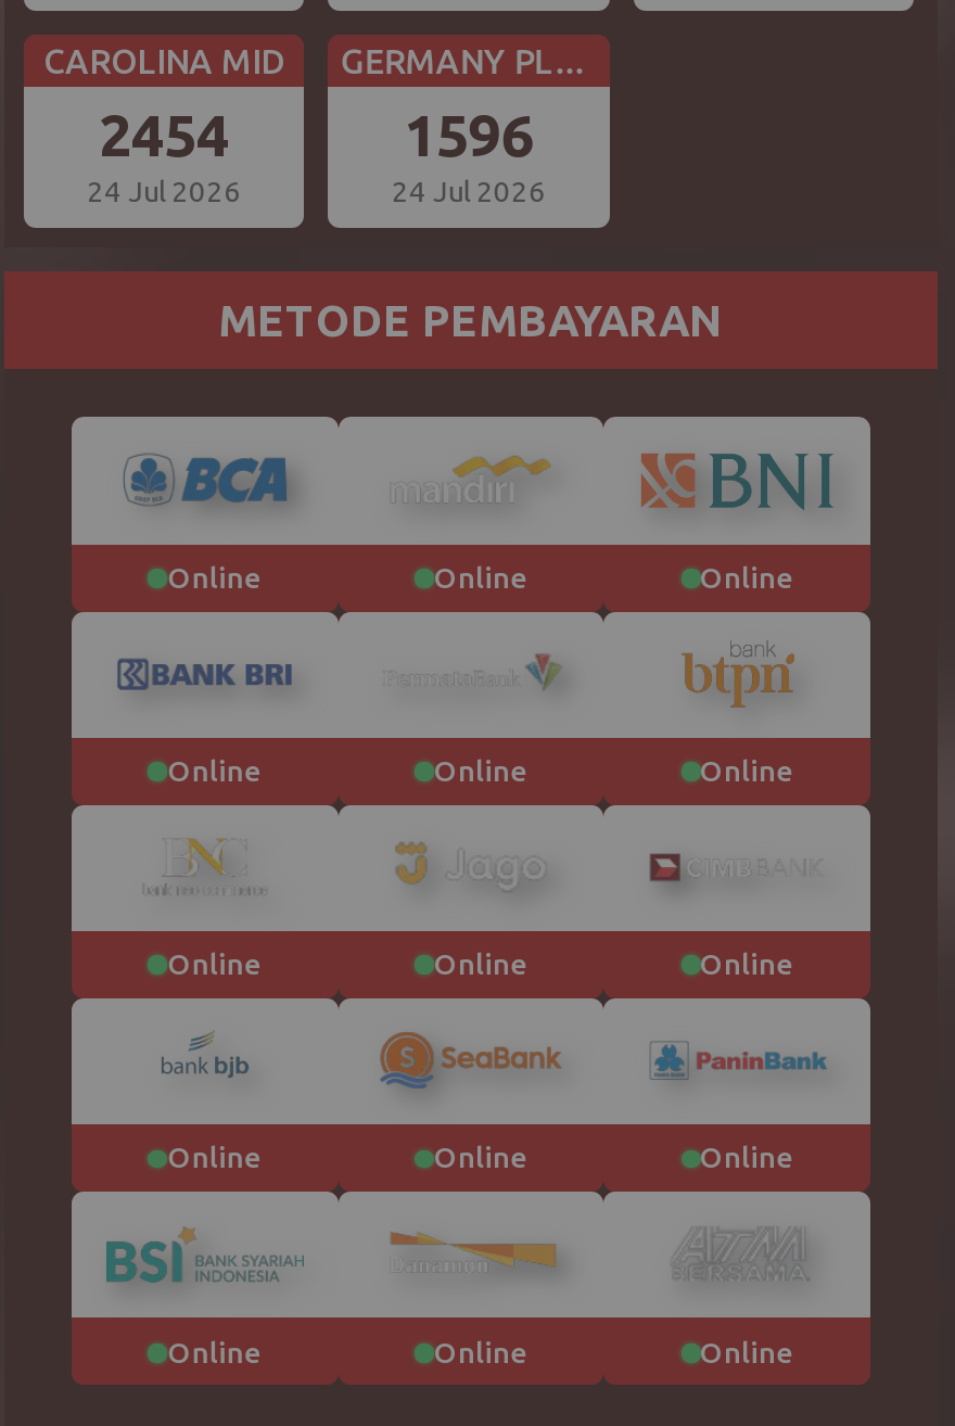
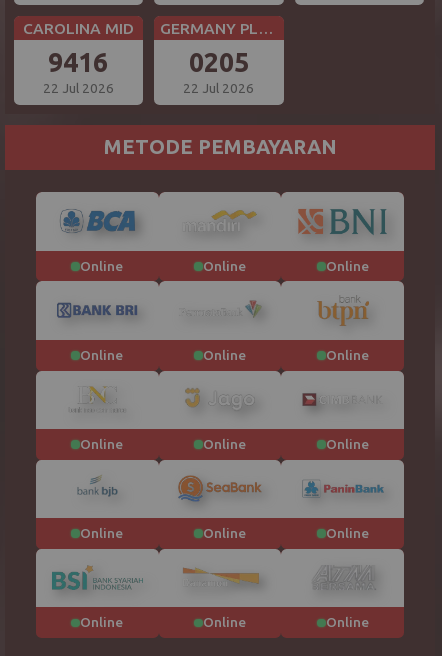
[99,103,229,168] 2454 -> [48,47,108,77] 9416
[403,103,534,168] 1596 -> [189,47,249,77] 0205
[87,175,241,208] 24 Jul 2026 -> [43,81,114,96] 22 Jul 2026
[392,175,546,208] 24 Jul 2026 -> [183,81,254,96] 22 Jul 2026

